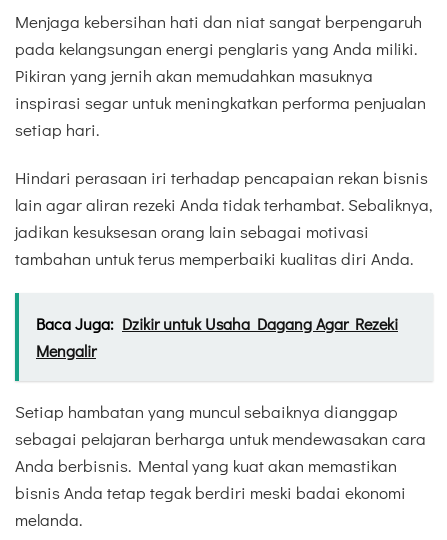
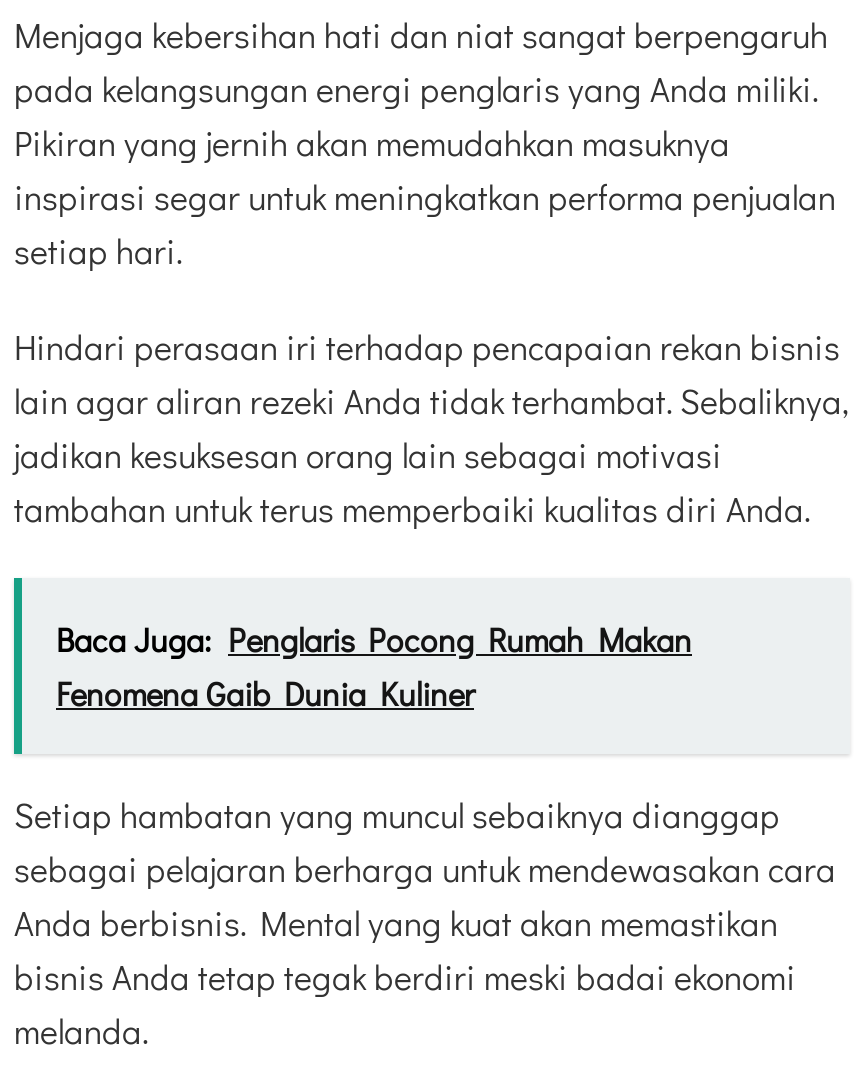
[36,313,398,361] Baca Juga: Dzikir untuk Usaha Dagang Agar Rezeki | Mengalir -> [56,618,692,714] Baca Juga: Penglaris Pocong Rumah Makan | Fenomena Gaib Dunia Kuliner

